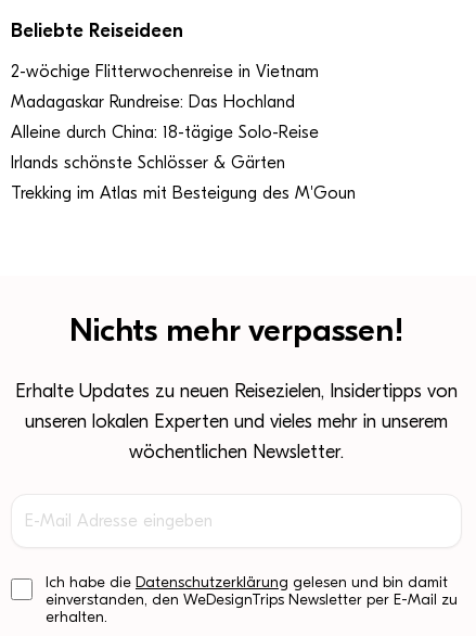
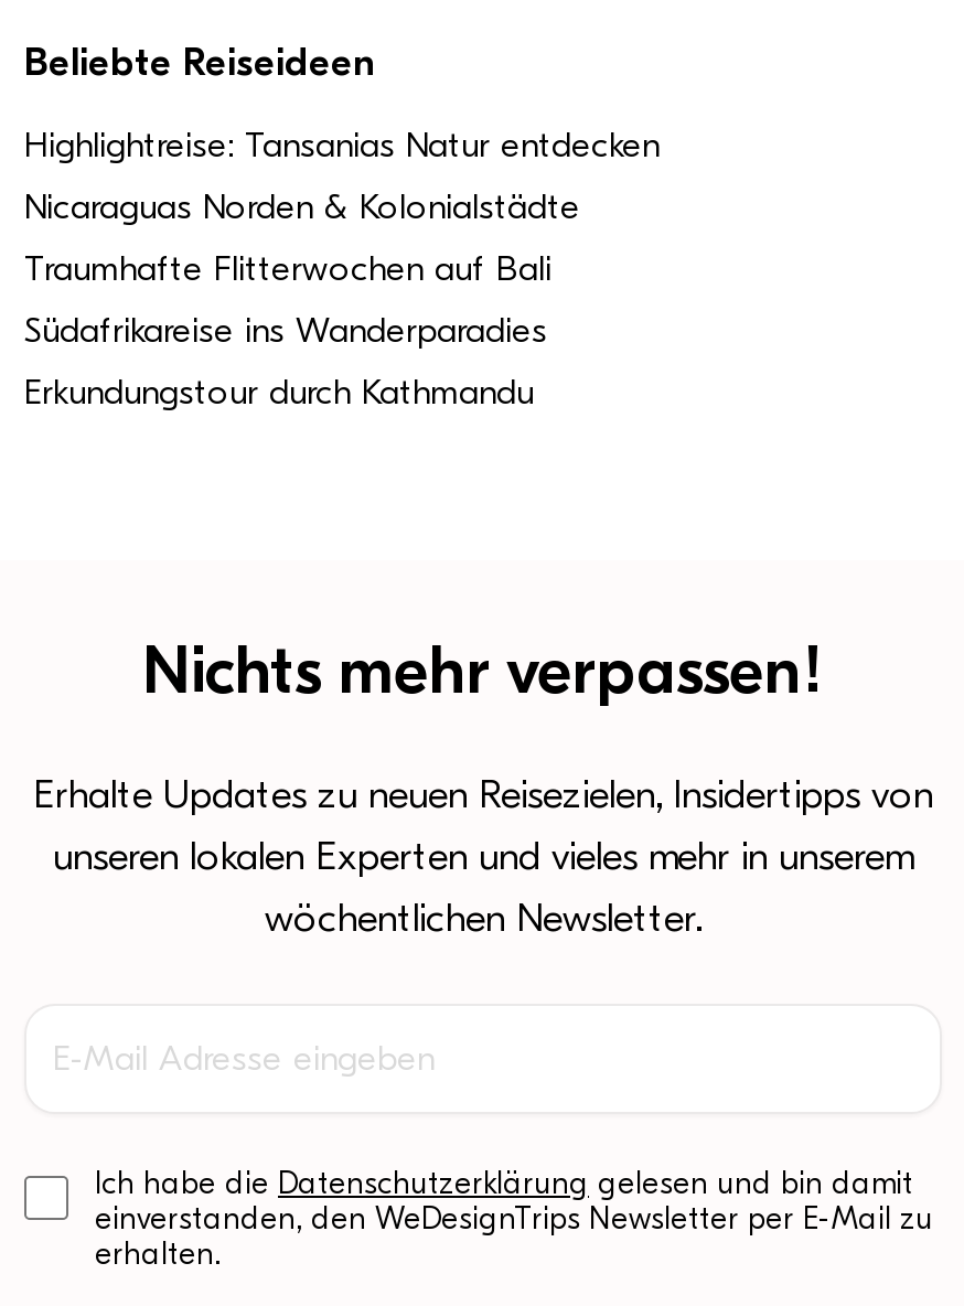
[11,62,319,81] 2-wöchige Flitterwochenreise in Vietnam -> [24,126,660,165] Highlightreise: Tansanias Natur entdecken
[11,92,295,112] Madagaskar Rundreise: Das Hochland -> [24,188,580,227] Nicaraguas Norden & Kolonialstädte
[11,123,319,142] Alleine durch China: 18-tägige Solo-Reise -> [24,249,551,289] Traumhafte Flitterwochen auf Bali
[11,153,285,173] Irlands schönste Schlösser & Gärten -> [24,311,547,351] Südafrikareise ins Wanderparadies
[11,183,356,203] Trekking im Atlas mit Besteigung des M'Goun -> [24,373,534,413] Erkundungstour durch Kathmandu

